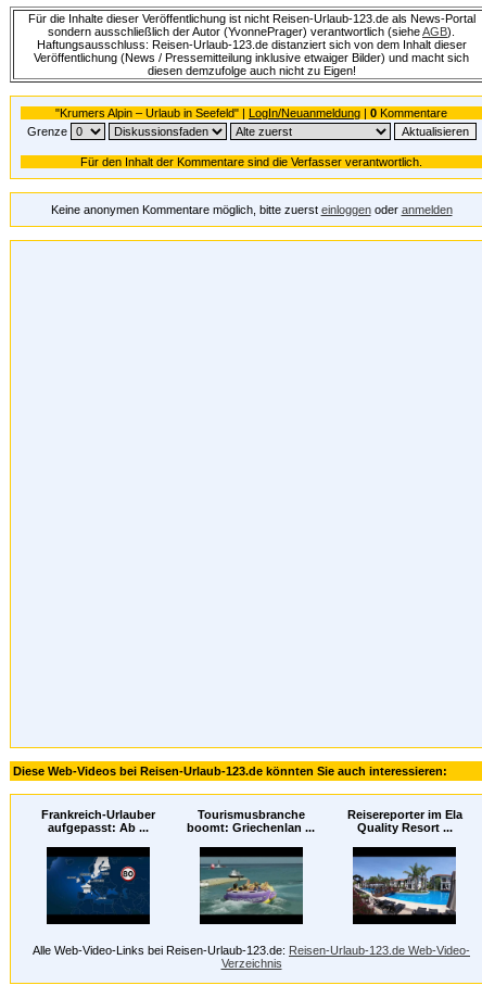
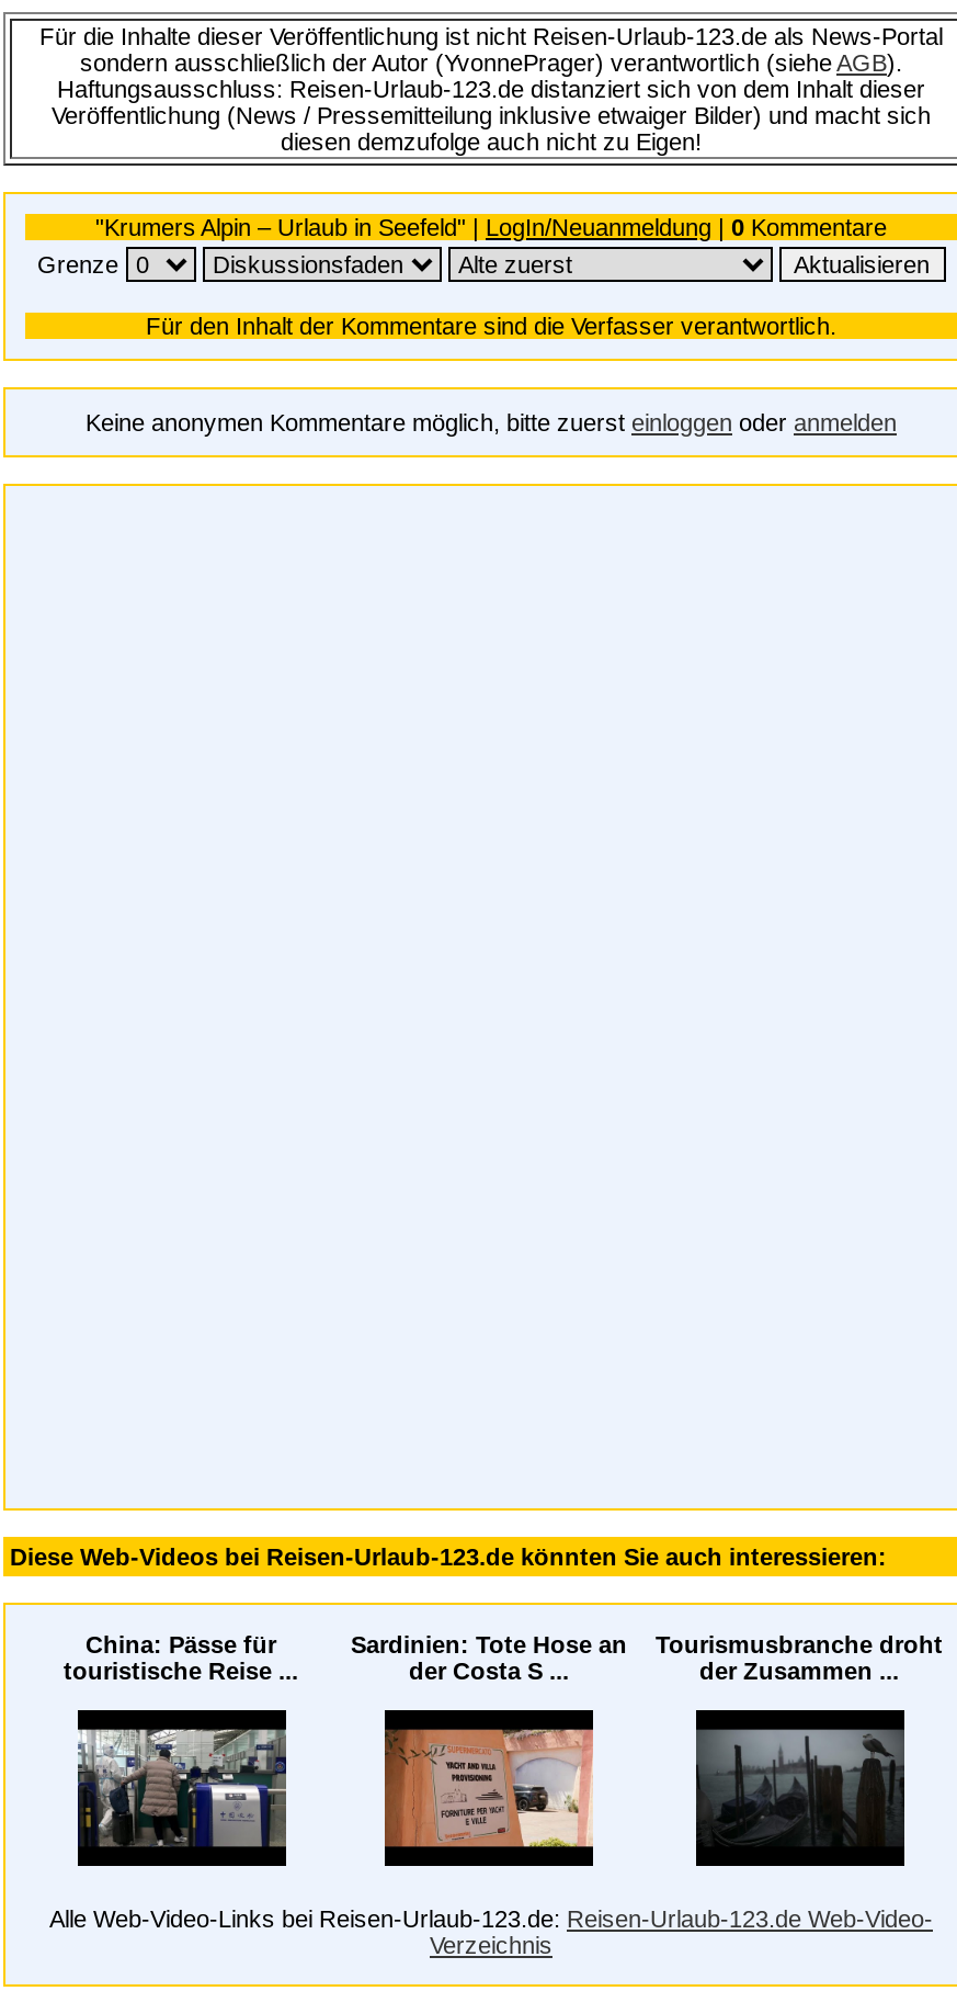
[41,808,155,834] Frankreich-Urlauber | aufgepasst: Ab ... -> [64,1631,298,1684] China: Pässe für | touristische Reise ...
[187,808,315,834] Tourismusbranche | boomt: Griechenlan ... -> [351,1631,627,1684] Sardinien: Tote Hose an | der Costa S ...
[347,808,462,834] Reisereporter im Ela | Quality Resort ... -> [656,1631,943,1684] Tourismusbranche droht | der Zusammen ...
[46,857,151,914] [image] -> [78,1728,288,1848] [image]
[199,856,304,915] [image] -> [383,1728,595,1848] [image]
[352,856,456,915] [image] -> [694,1730,907,1846] [image]

